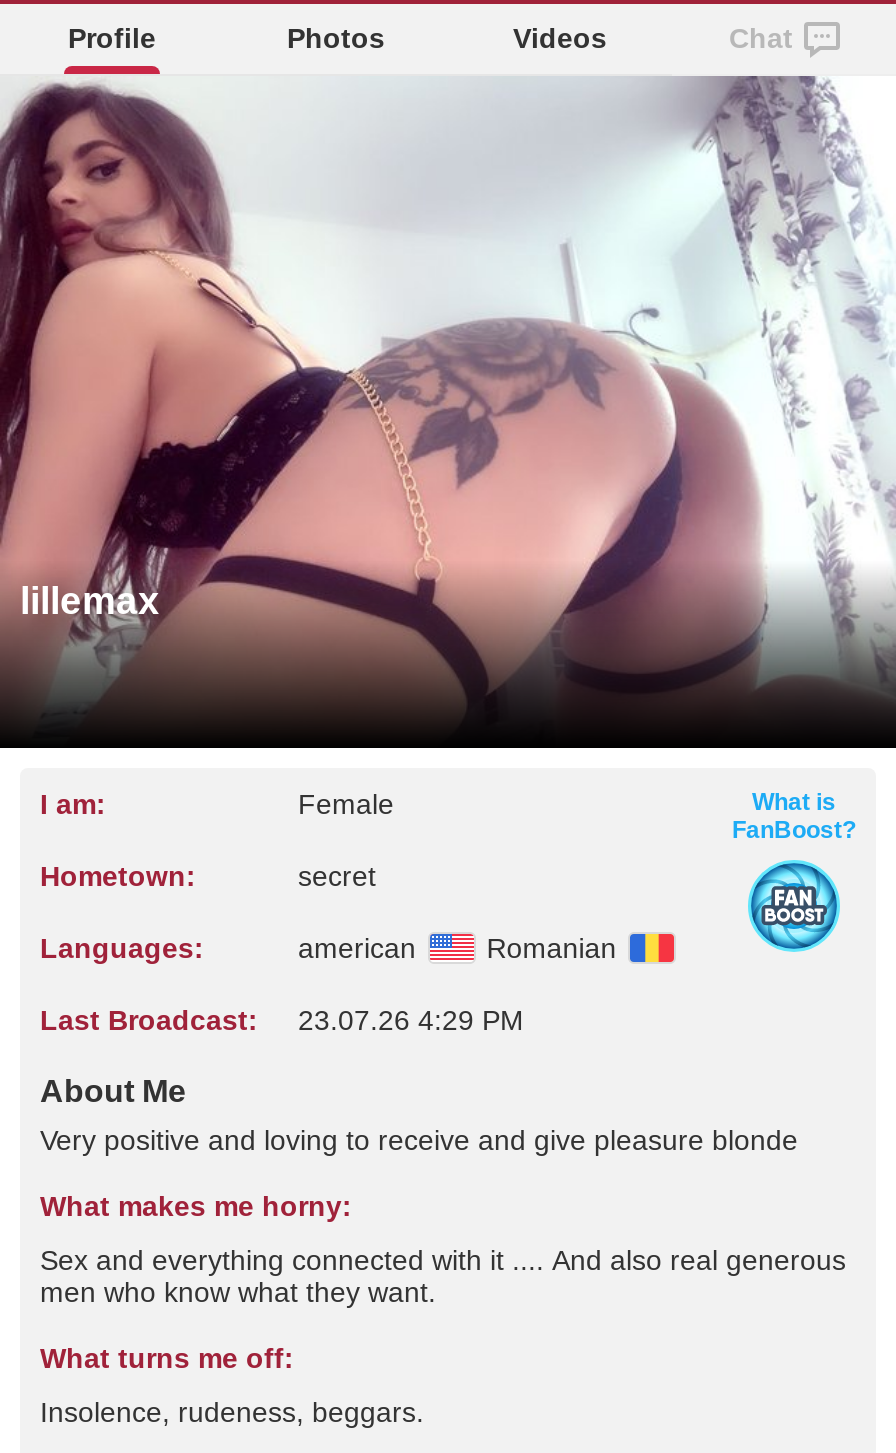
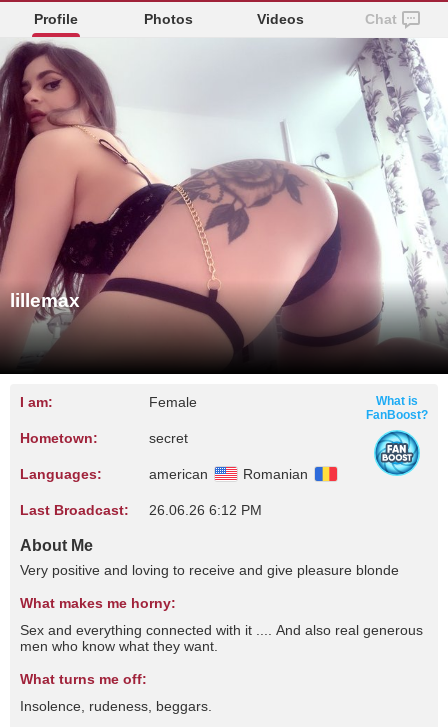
[40,1004,524,1036] Last Broadcast: 23.07.26 4:29 PM -> [20,502,262,518] Last Broadcast: 26.06.26 6:12 PM

